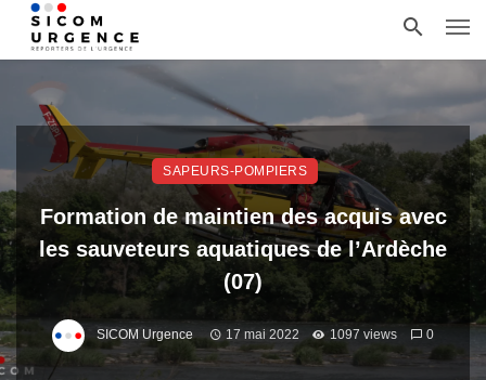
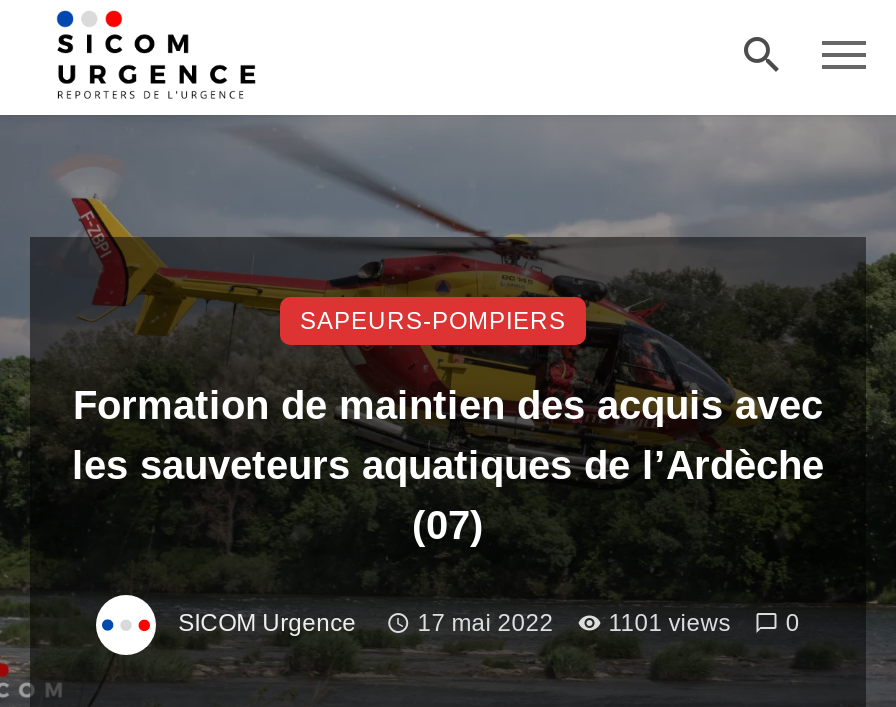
[226,327,434,342] 17 mai 2022 1097 views 0 -> [417,609,800,637] 17 mai 2022 1101 views 0

